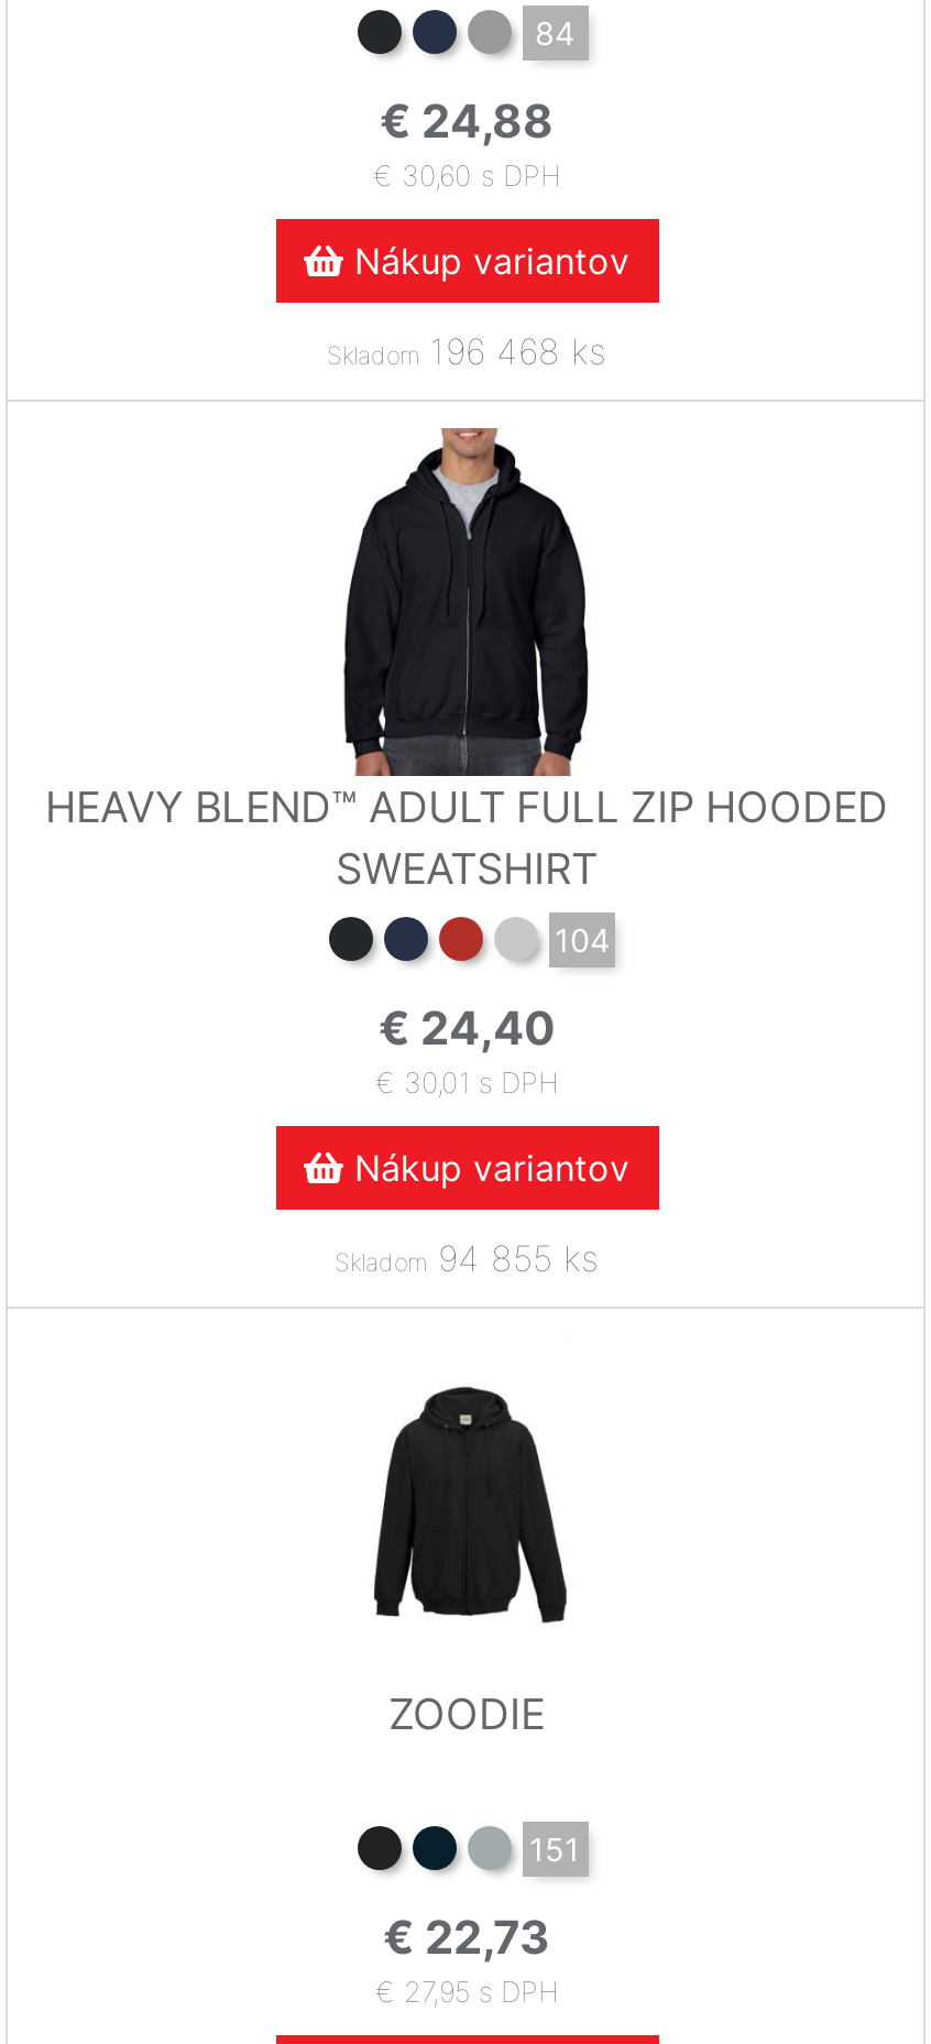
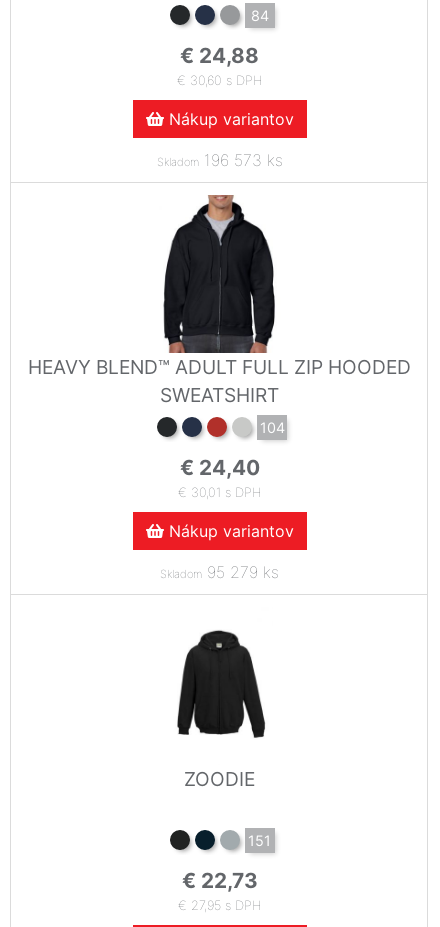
[327,329,606,373] Skladom 196 468 ks -> [156,150,282,170] Skladom 196 573 ks
[335,1237,599,1281] Skladom 94 855 ks -> [160,562,279,582] Skladom 95 279 ks

